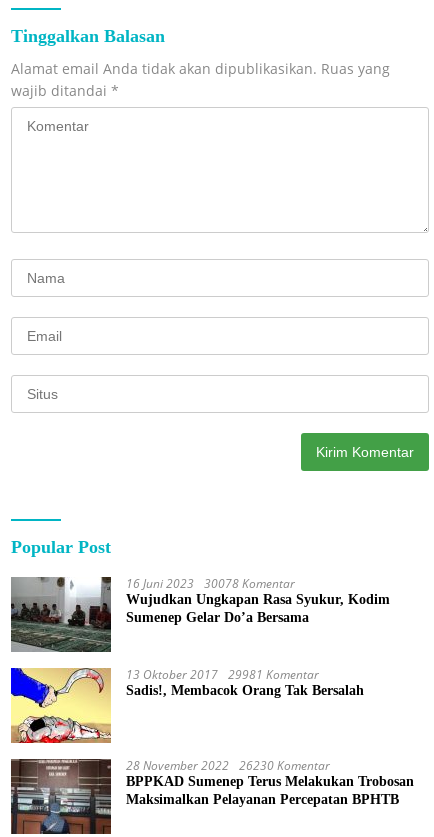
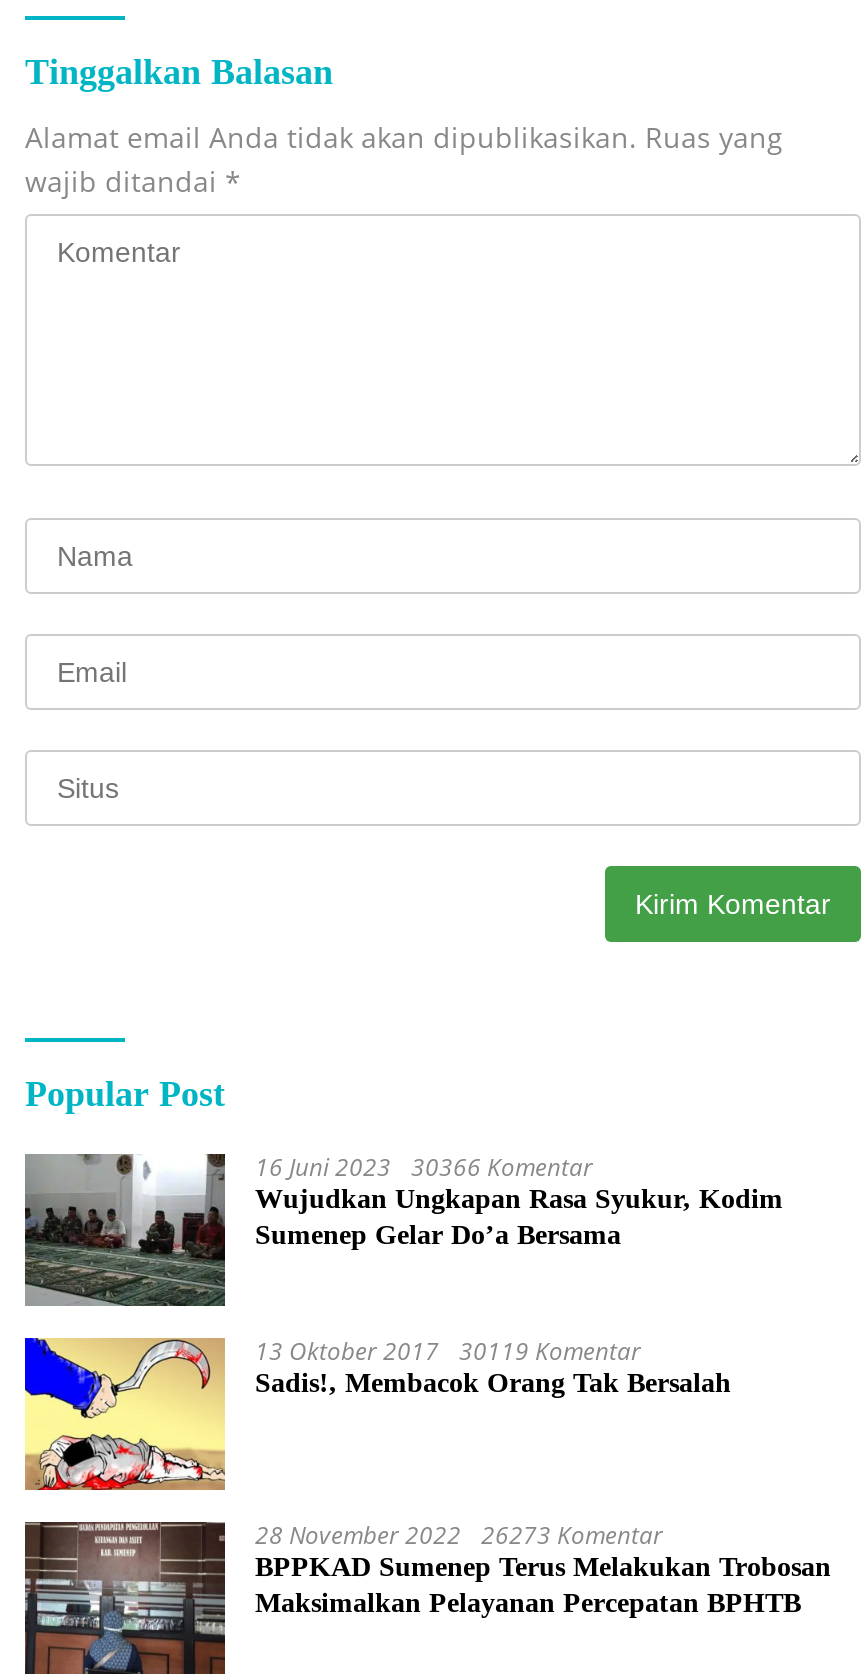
[126,575,295,592] 16 Juni 2023 30078 Komentar -> [255,1150,593,1184] 16 Juni 2023 30366 Komentar
[126,666,319,683] 13 Oktober 2017 29981 Komentar -> [255,1334,641,1368] 13 Oktober 2017 30119 Komentar
[126,757,330,774] 28 November 2022 26230 Komentar -> [255,1518,663,1552] 28 November 2022 26273 Komentar

